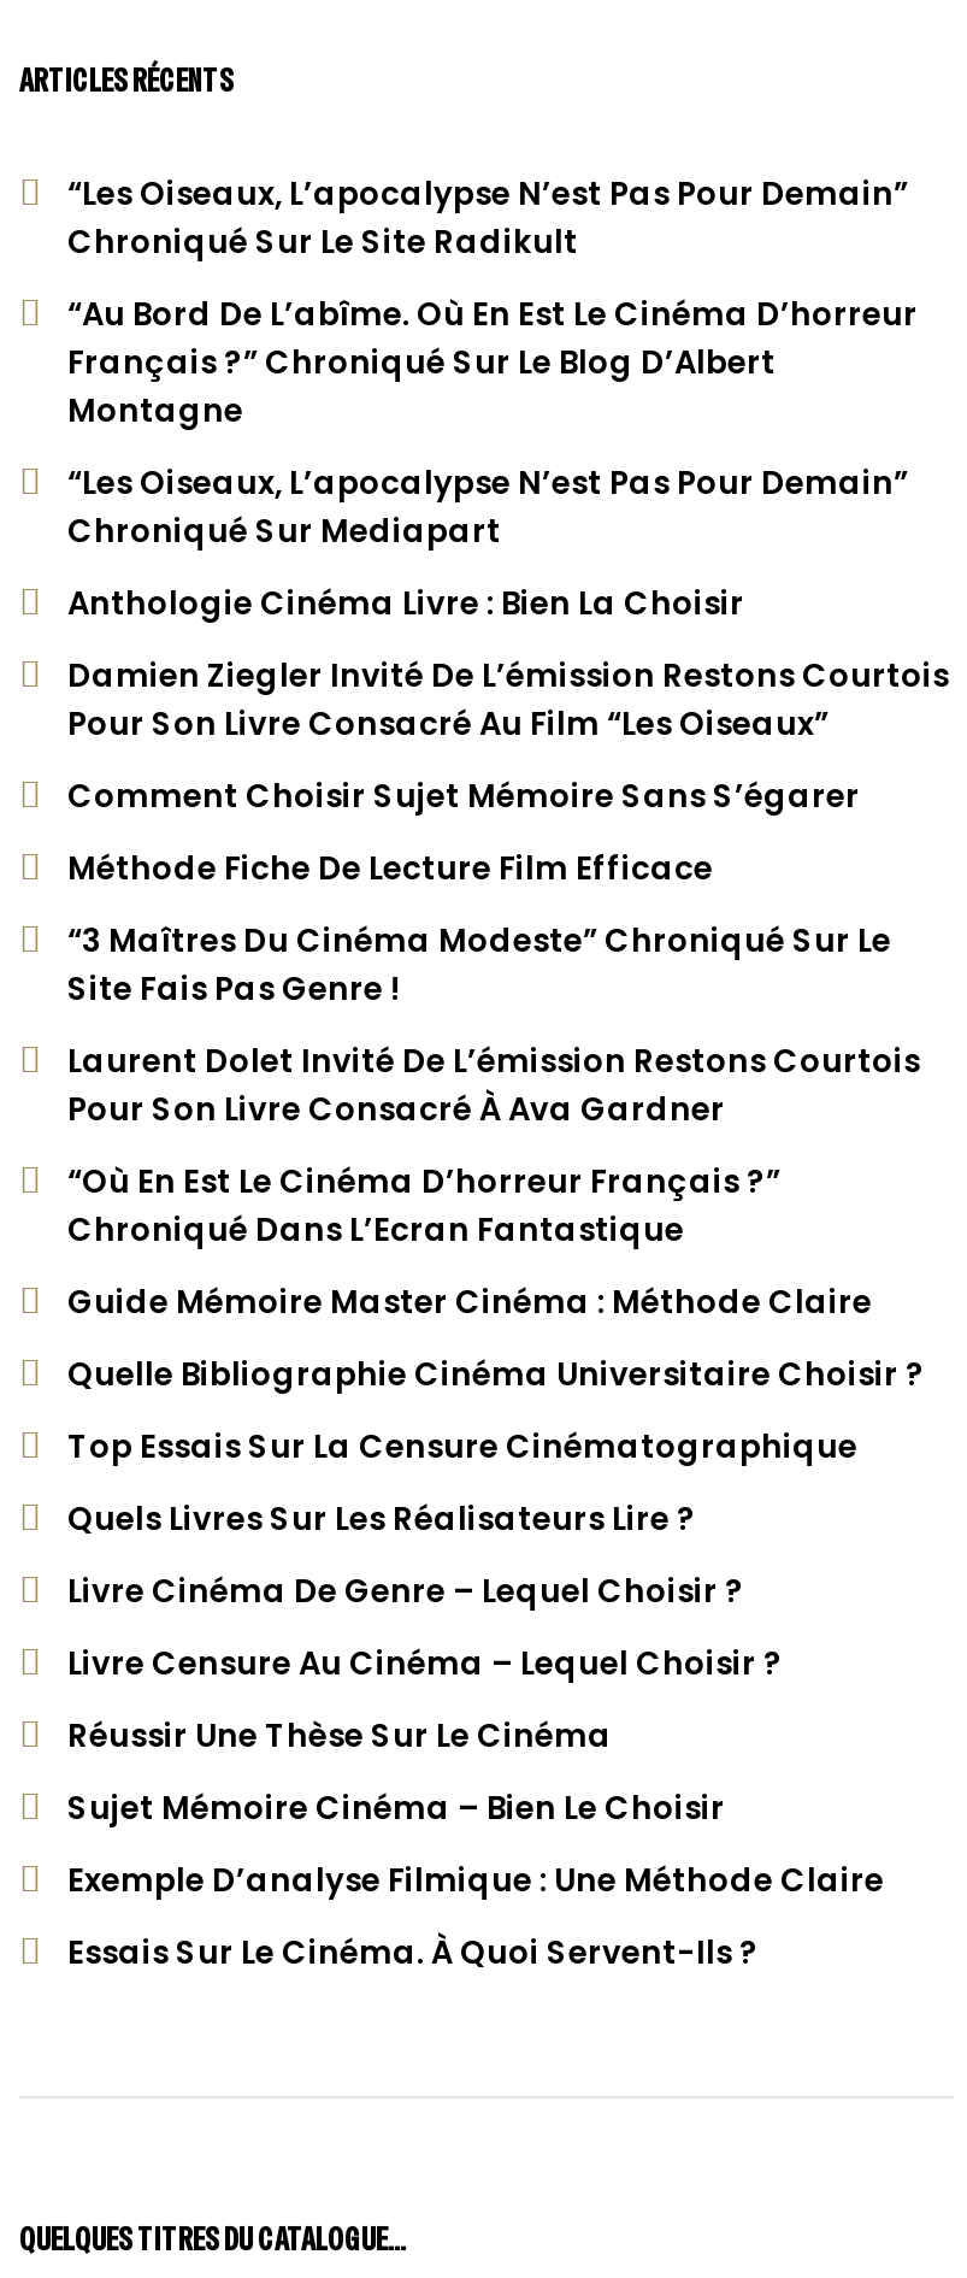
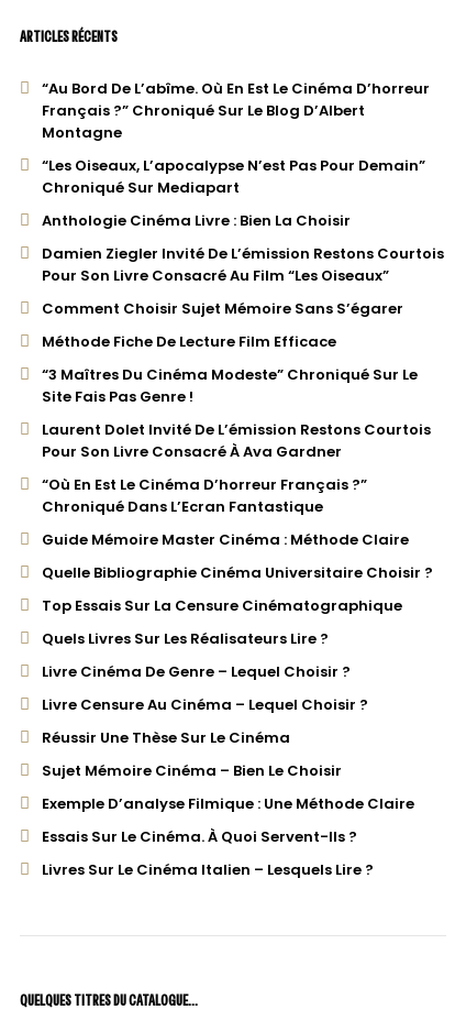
[67,171,908,265] “Les Oiseaux, L’apocalypse N’est Pas Pour Demain” | Chroniqué Sur Le Site Radikult -> none
moved [67,292,949,1976] -> [42,78,444,847]: “Au Bord De L’abîme. Où En Est Le Cinéma D’horreur | Français ?” Chroniqué Sur Le Blog D’Albert | Montagne | ... | Exemple D’analyse Filmique : Une Méthode Claire | Essais Sur Le Cinéma. À Quoi Servent-Ils ?
none -> [42,859,374,880] Livres Sur Le Cinéma Italien – Lesquels Lire ?

